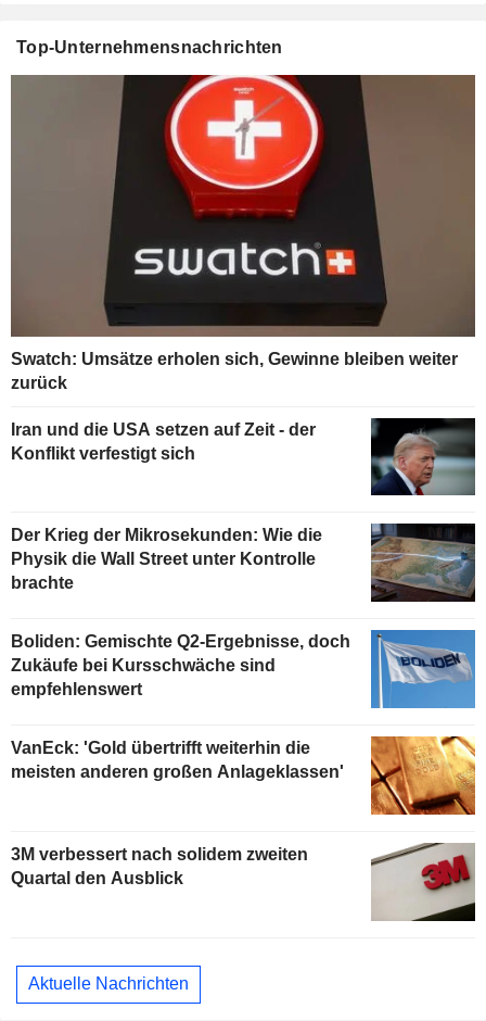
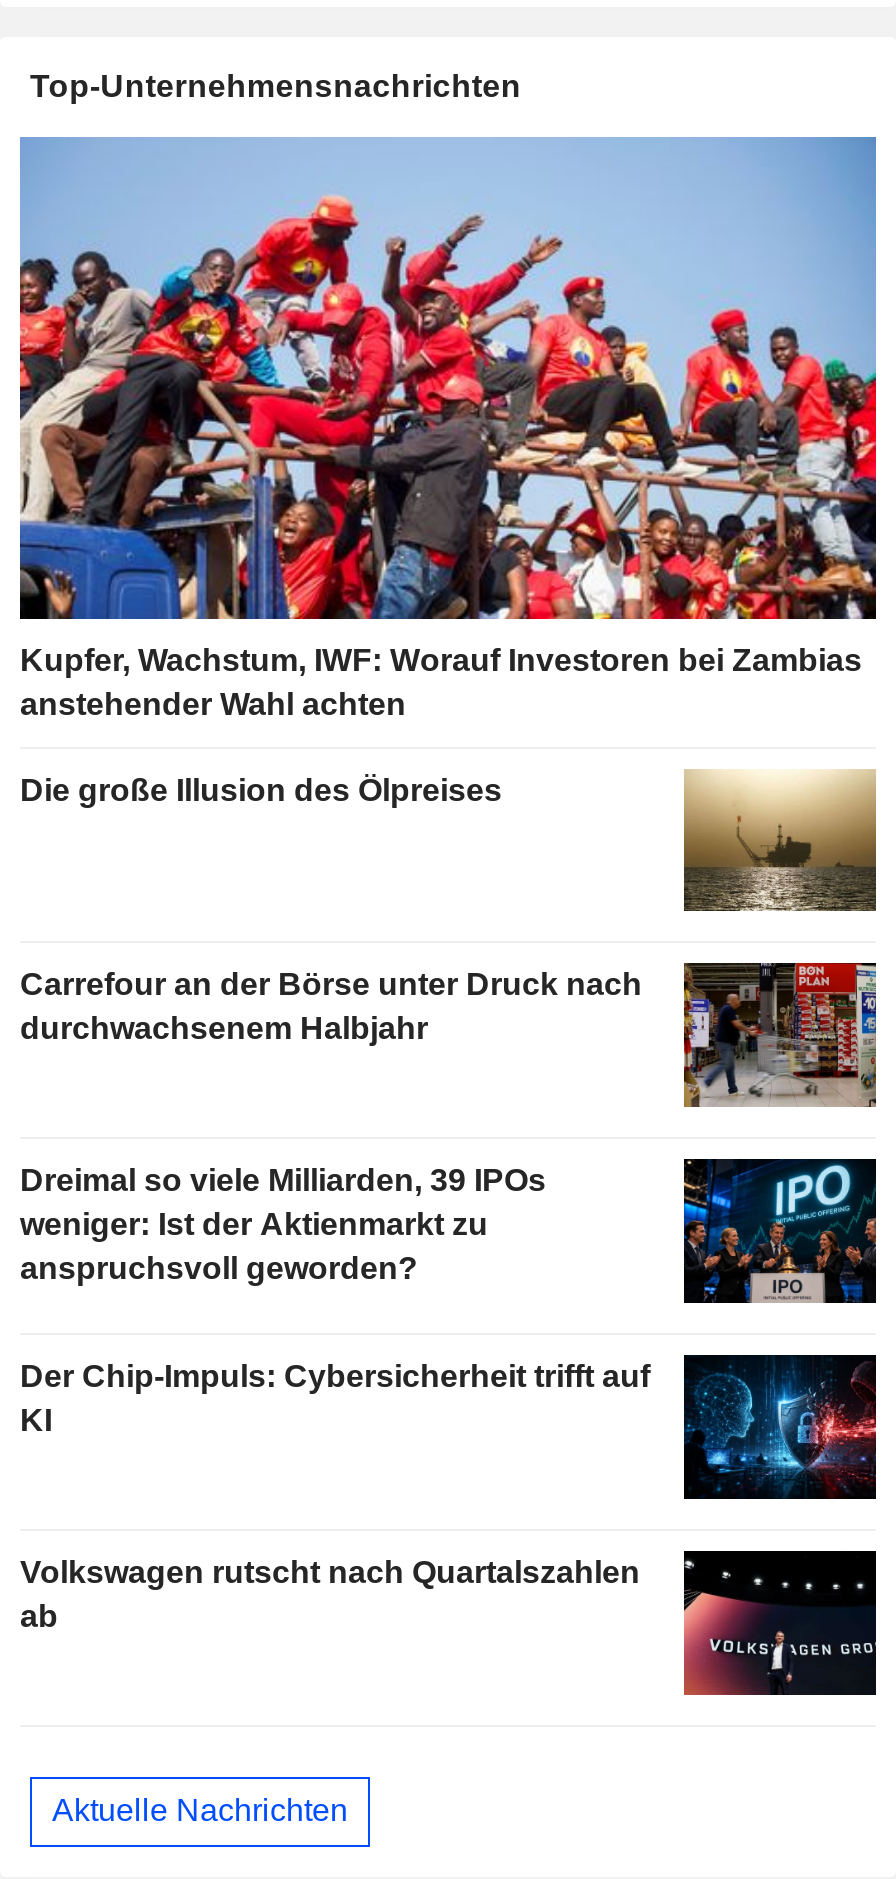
[10,74,476,392] [image] | Swatch: Umsätze erholen sich, Gewinne bleiben weiter | zurück -> [18,135,878,720] [image] | Kupfer, Wachstum, IWF: Worauf Investoren bei Zambias | anstehender Wahl achten
[11,420,316,462] Iran und die USA setzen auf Zeit - der | Konflikt verfestigt sich -> [20,772,502,806] Die große Illusion des Ölpreises
[370,417,476,496] [image] -> [682,769,878,913] [image]
[11,526,322,592] Der Krieg der Mikrosekunden: Wie die | Physik die Wall Street unter Kontrolle | brachte -> [20,968,642,1046] Carrefour an der Börse unter Druck nach | durchwachsenem Halbjahr
[370,522,476,603] [image] -> [682,961,878,1109] [image]
[11,632,350,699] Boliden: Gemischte Q2-Ergebnisse, doch | Zukäufe bei Kursschwäche sind | empfehlenswert -> [20,1163,546,1285] Dreimal so viele Milliarden, 39 IPOs | weniger: Ist der Aktienmarkt zu | anspruchsvoll geworden?
[370,629,476,709] [image] -> [682,1157,878,1305] [image]
[11,735,476,816] [image] | VanEck: 'Gold übertrifft weiterhin die | meisten anderen großen Anlageklassen' -> [20,1353,878,1501] [image] | Der Chip-Impuls: Cybersicherheit trifft auf | KI
[11,845,308,887] 3M verbessert nach solidem zweiten | Quartal den Ausblick -> [20,1555,640,1633] Volkswagen rutscht nach Quartalszahlen | ab
[370,842,475,921] [image] -> [682,1549,876,1695] [image]

